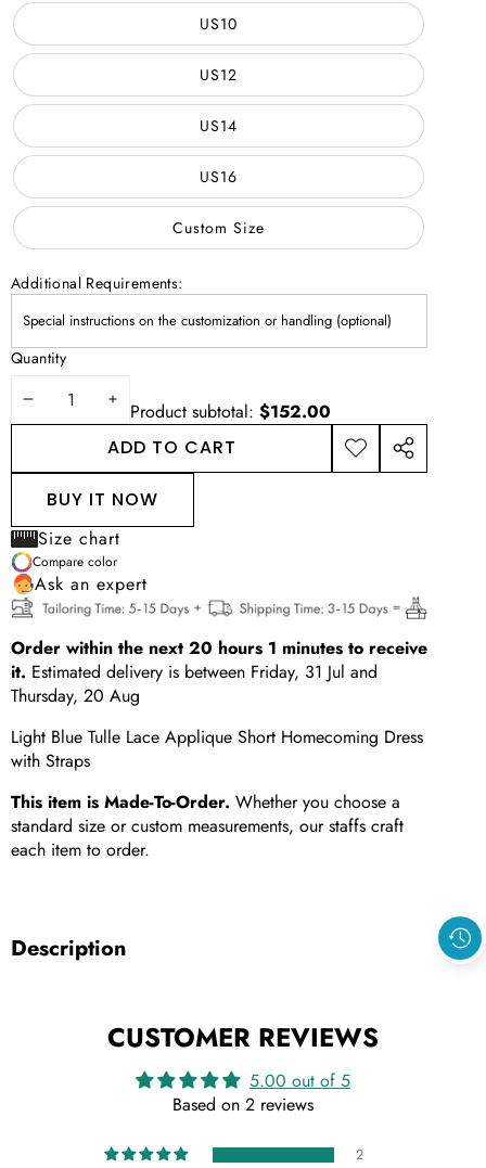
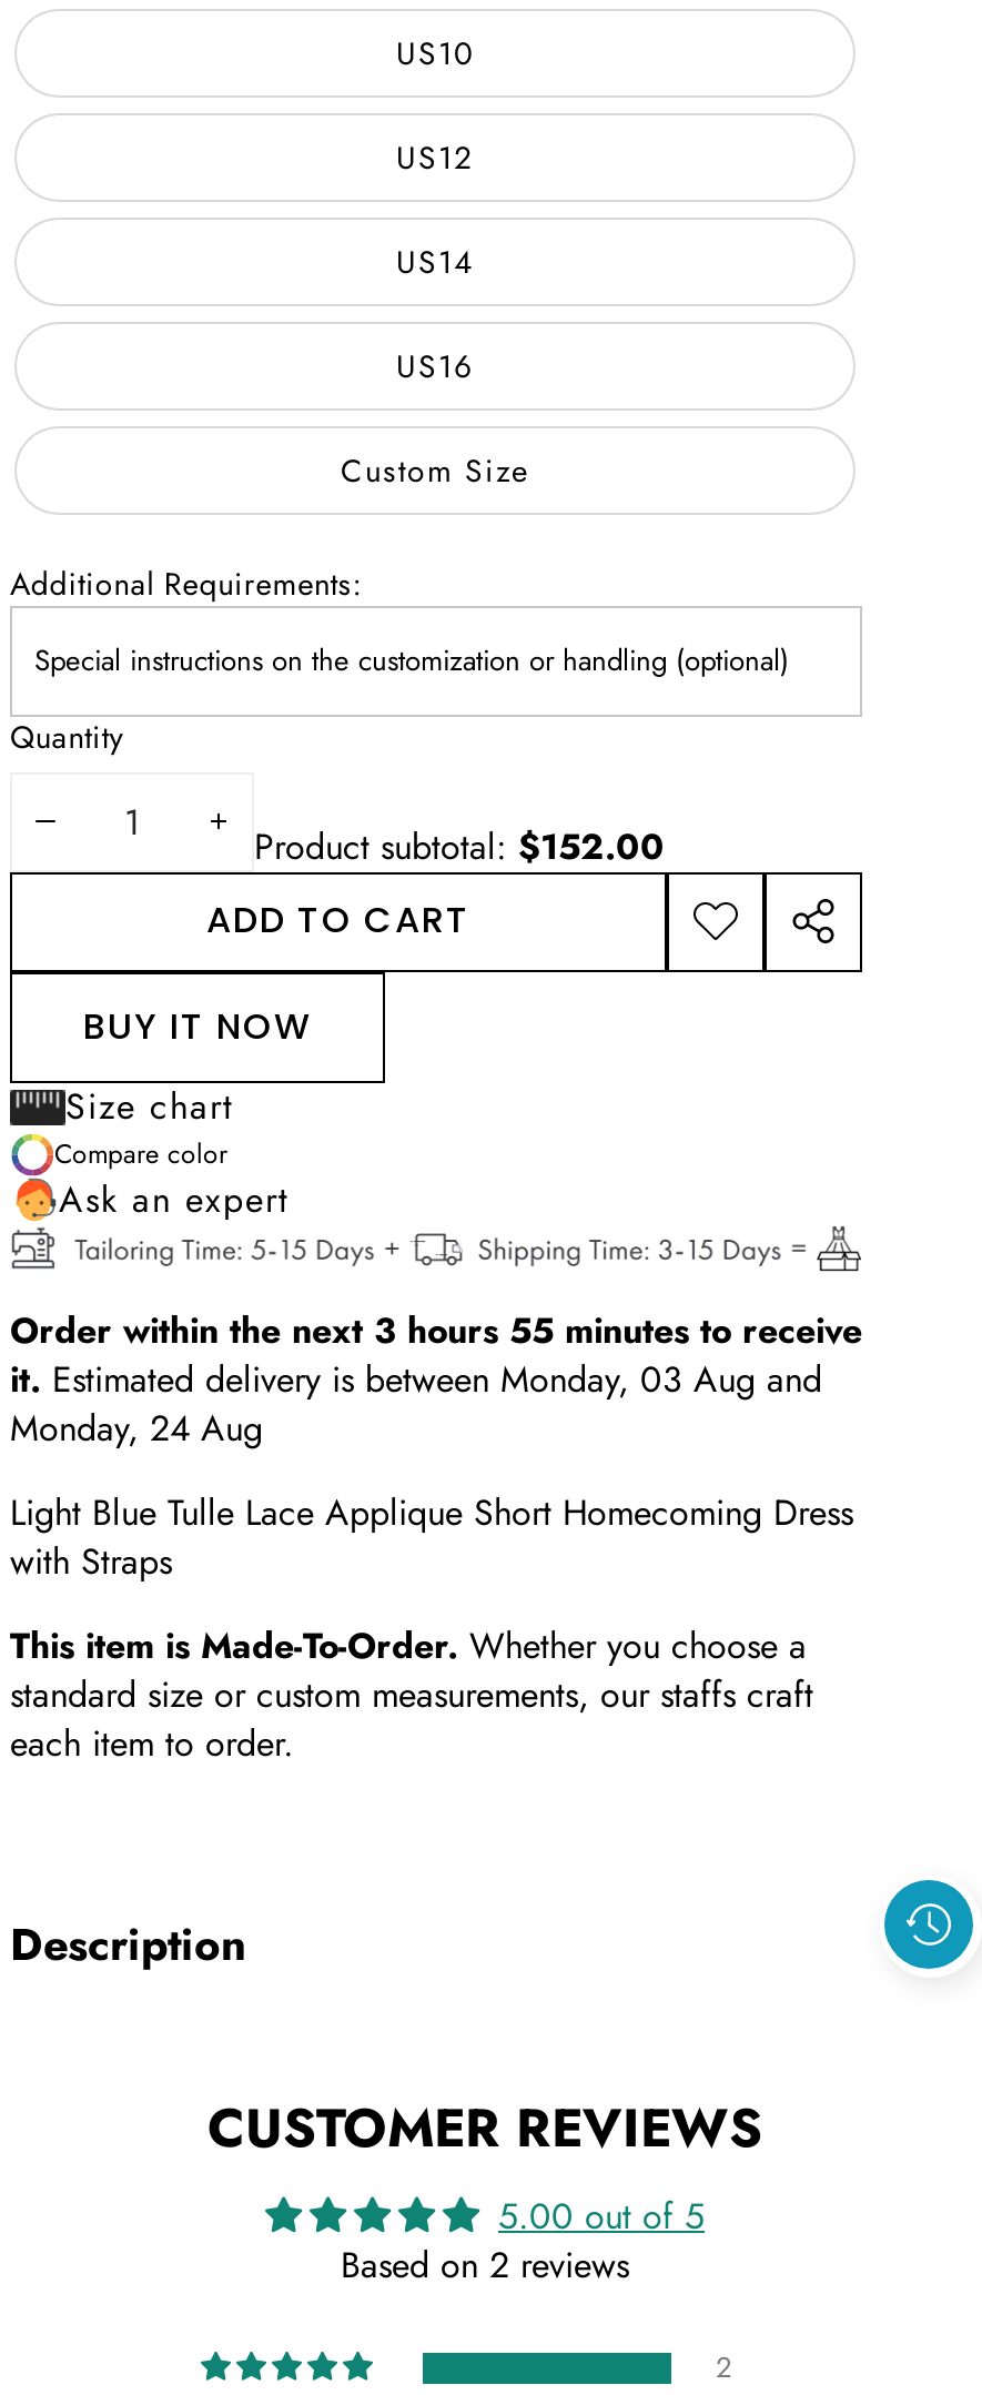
[11,636,427,661] Order within the next 20 hours 1 minutes to receive -> [10,1306,862,1357] Order within the next 3 hours 55 minutes to receive
[11,660,378,685] it. Estimated delivery is between Friday, 31 Jul and -> [10,1355,822,1406] it. Estimated delivery is between Monday, 03 Aug and
[11,684,140,709] Thursday, 20 Aug -> [10,1404,263,1455] Monday, 24 Aug

